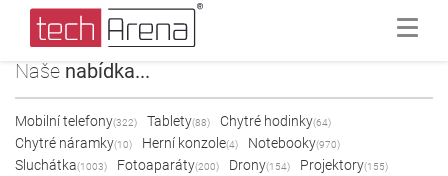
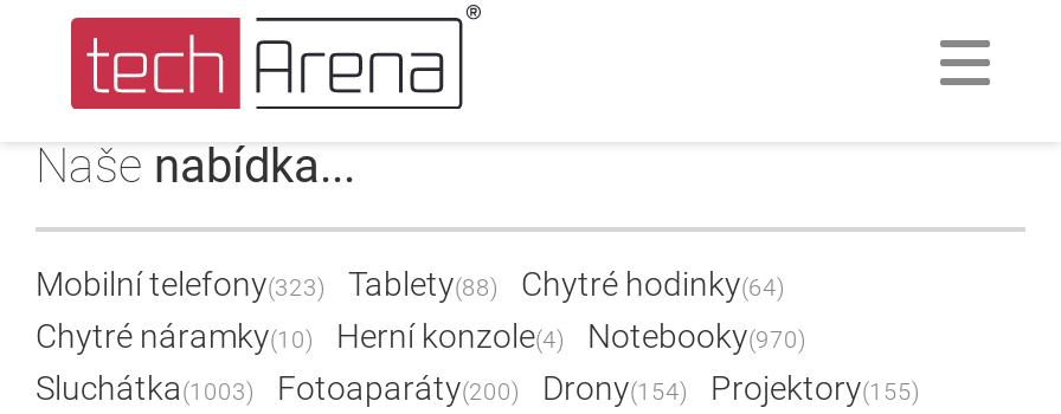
[15,113,137,129] Mobilní telefony(322) -> [36,265,324,303] Mobilní telefony(323)

